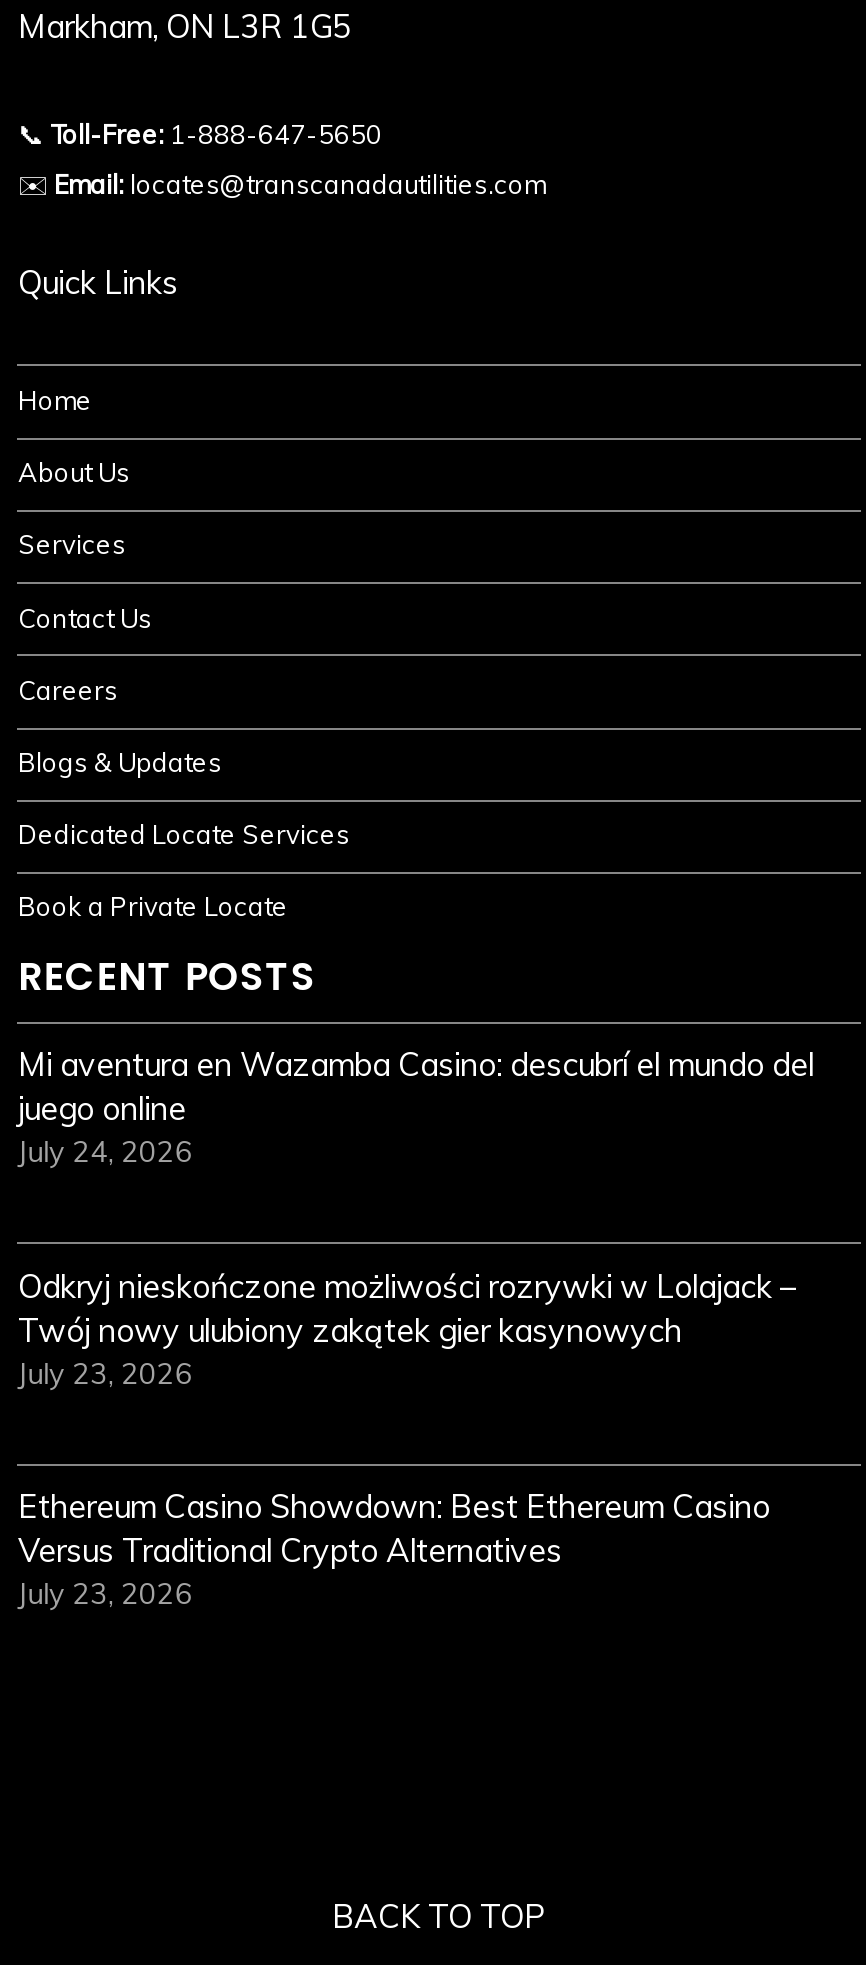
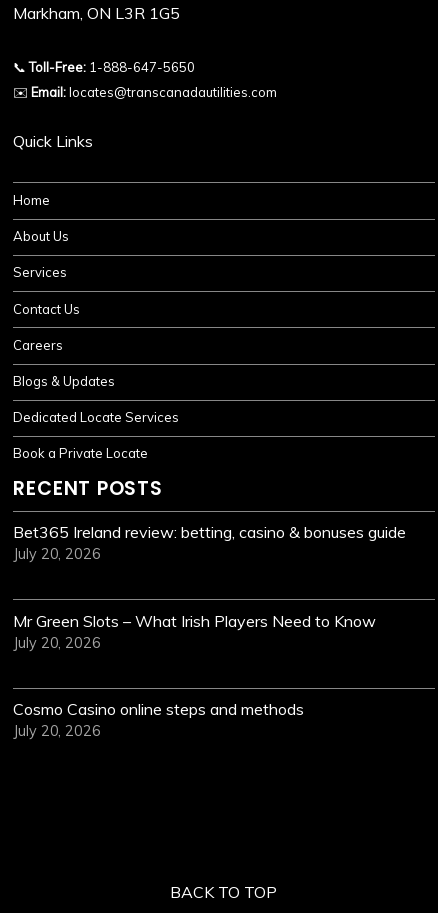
[18,1044,814,1170] Mi aventura en Wazamba Casino: descubrí el mundo del | juego online | July 24, 2026 -> [13,522,406,563] Bet365 Ireland review: betting, casino & bonuses guide | July 20, 2026
[18,1265,796,1391] Odkryj nieskończone możliwości rozrywki w Lolajack – | Twój nowy ulubiony zakątek gier kasynowych | July 23, 2026 -> [13,611,376,652] Mr Green Slots – What Irish Players Need to Know | July 20, 2026
[18,1486,770,1612] Ethereum Casino Showdown: Best Ethereum Casino | Versus Traditional Crypto Alternatives | July 23, 2026 -> [13,699,304,740] Cosmo Casino online steps and methods | July 20, 2026

